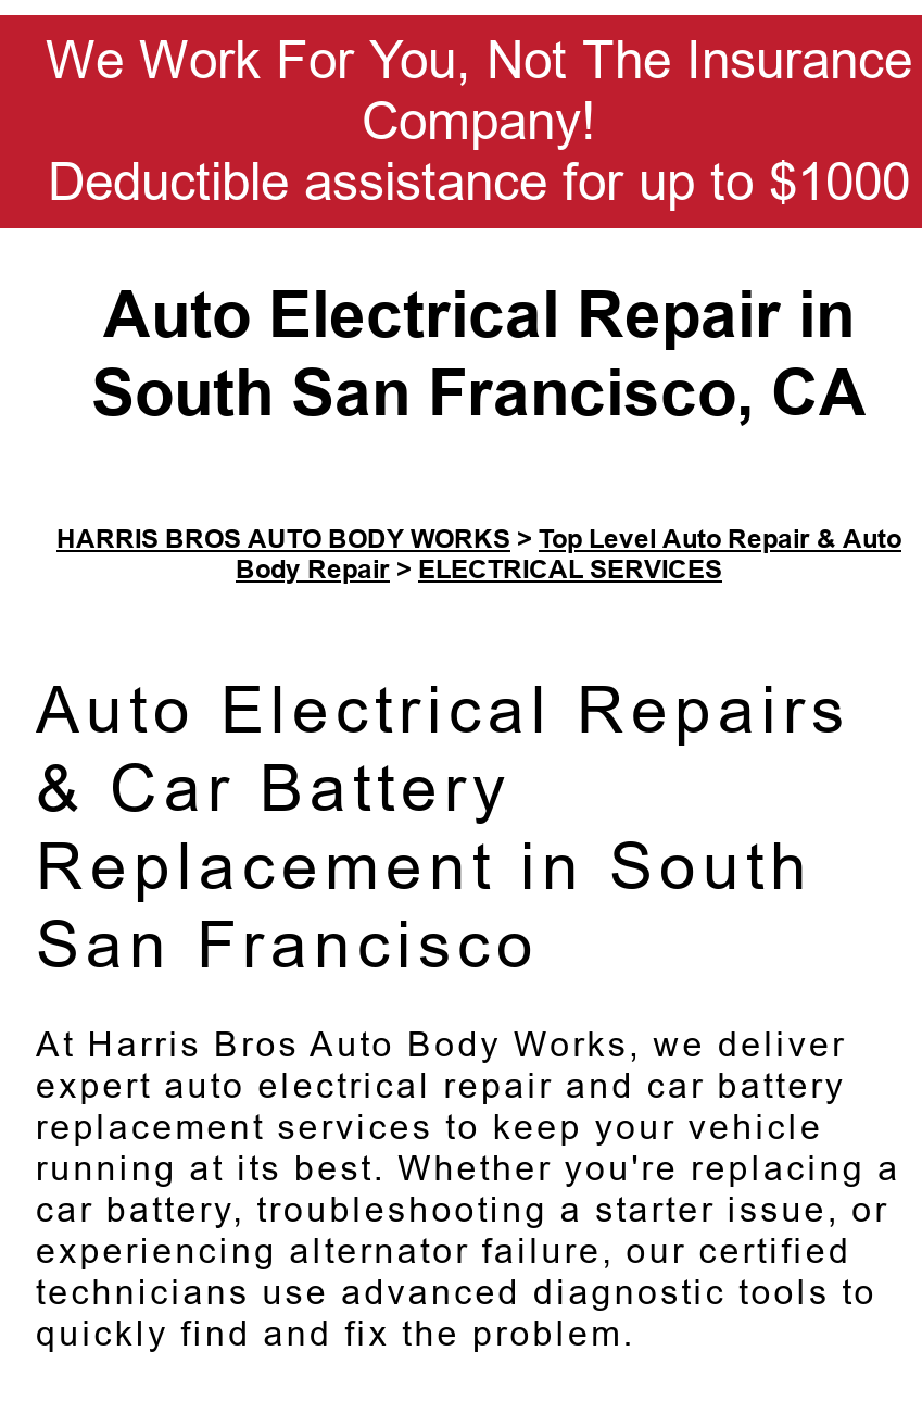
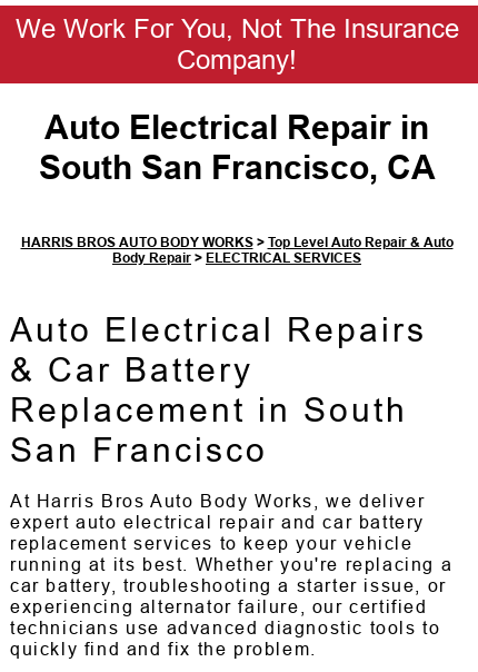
[48,152,910,211] Deductible assistance for up to $1000 -> none

